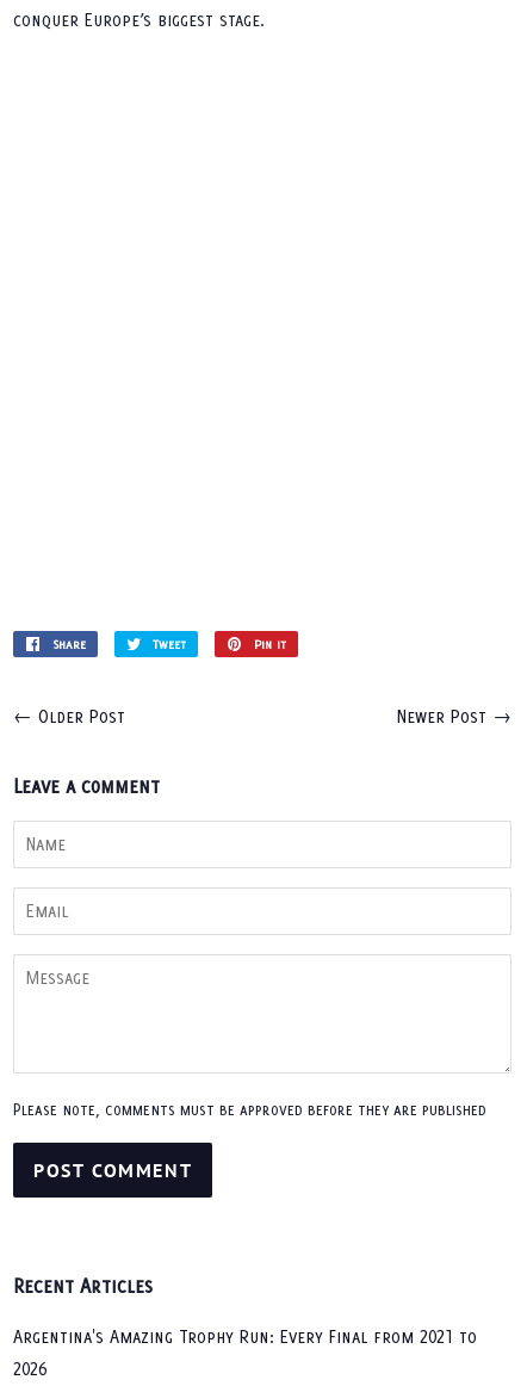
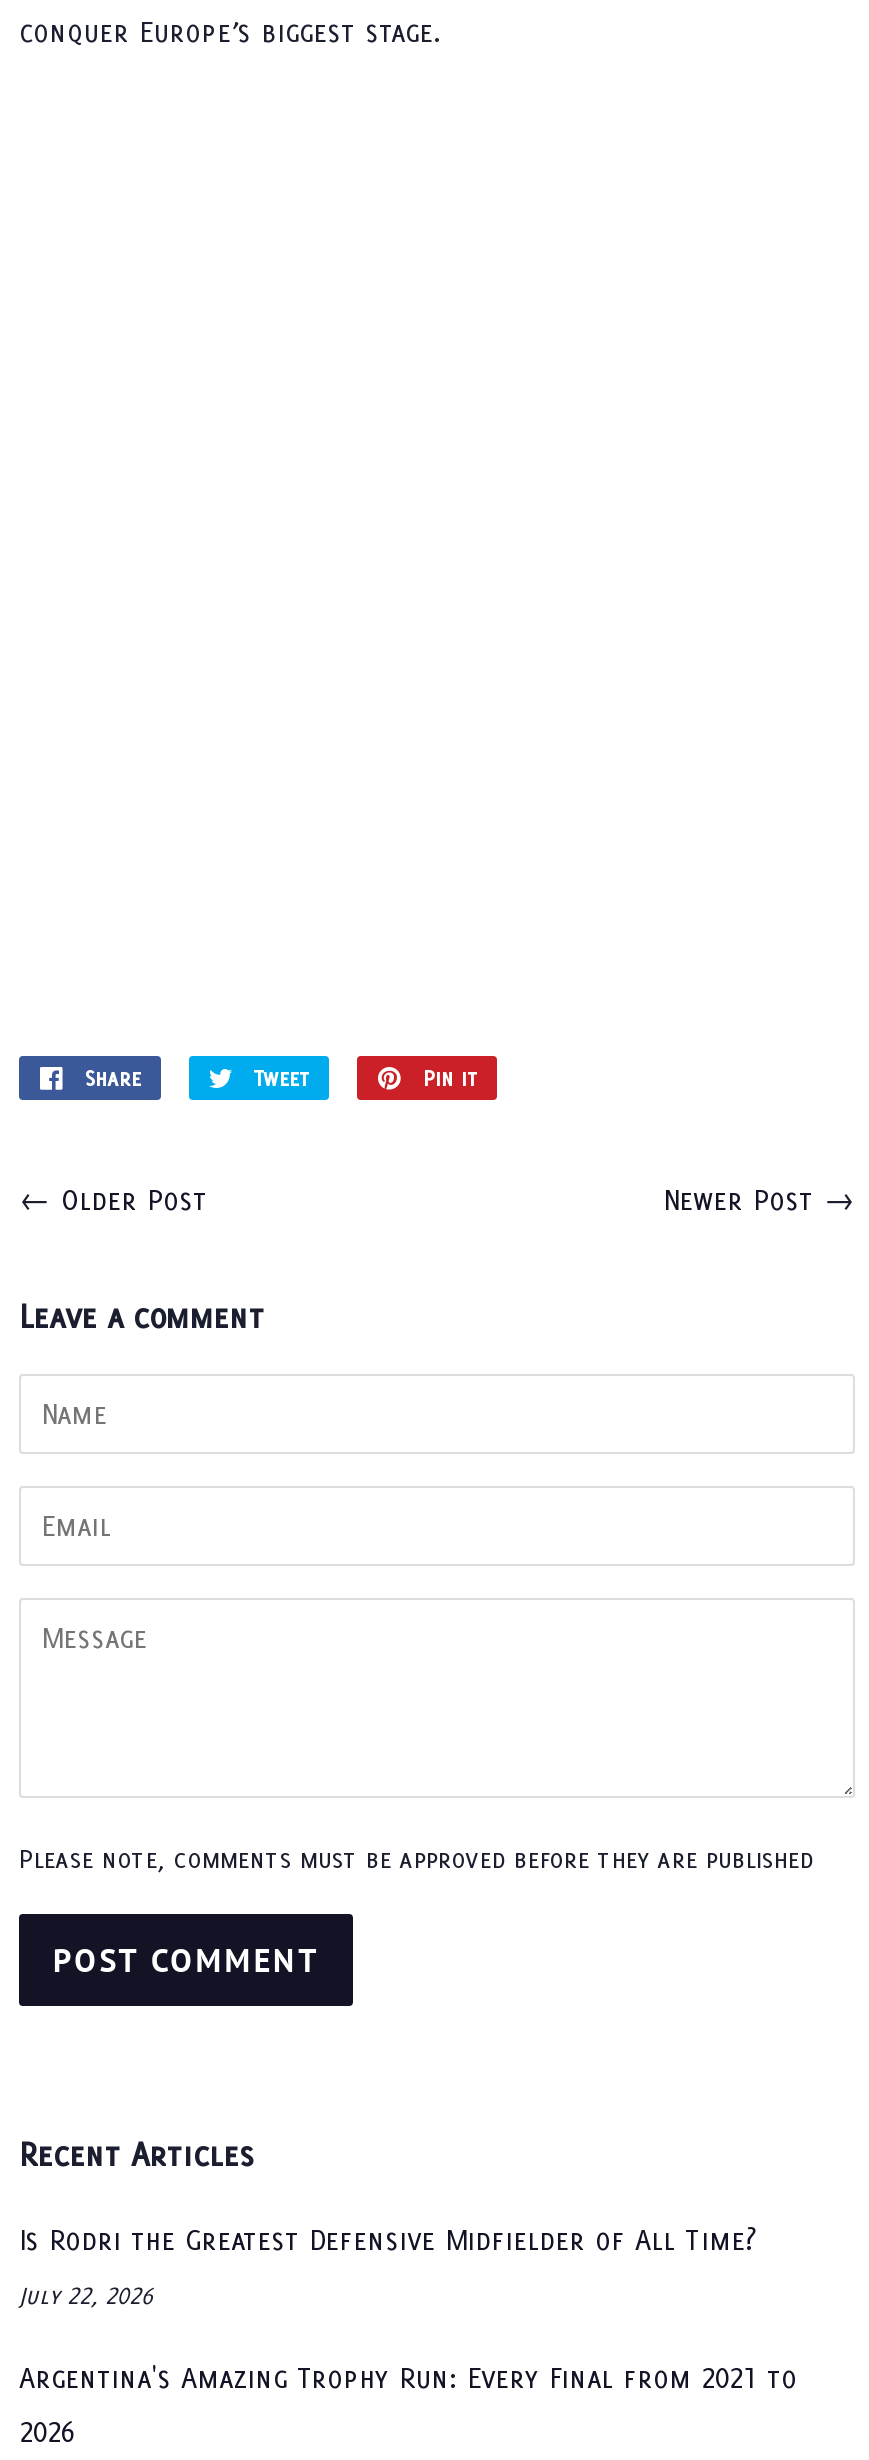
none -> [19,2221,759,2309] Is Rodri the Greatest Defensive Midfielder of All Time? | July 22, 2026

